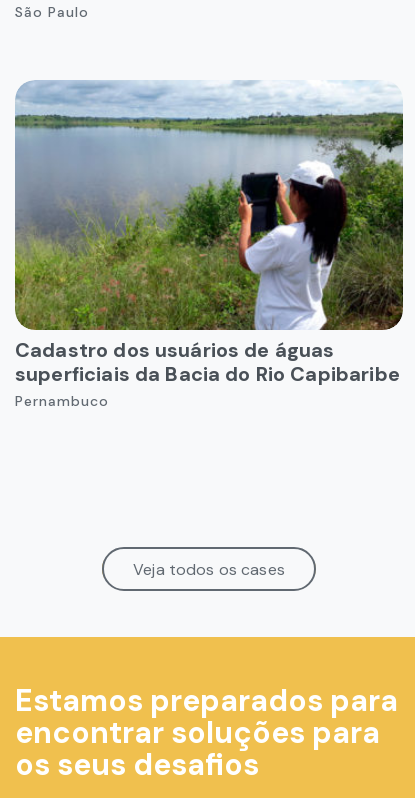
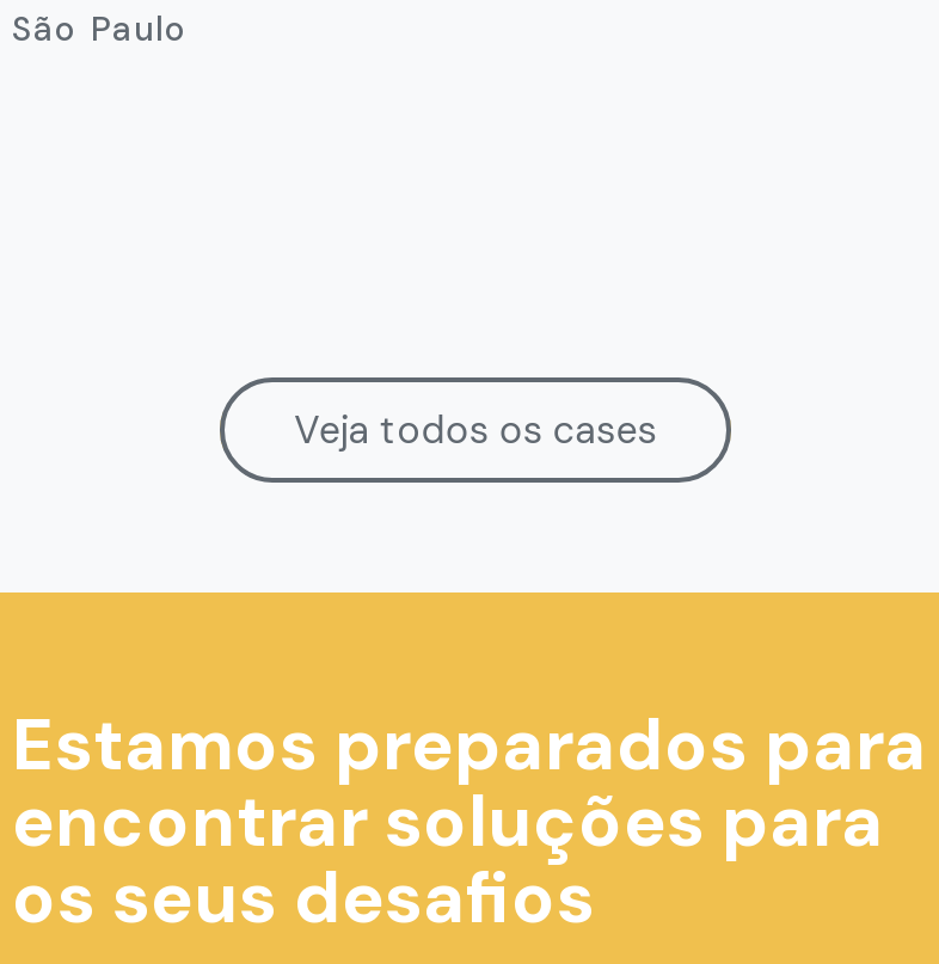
[14,80,404,410] [image] | Cadastro dos usuários de águas | superficiais da Bacia do Rio Capibaribe | Pernambuco -> none

